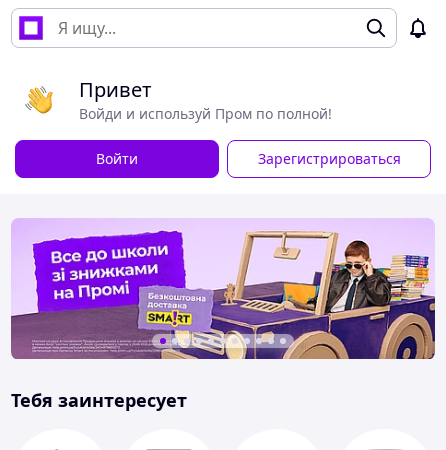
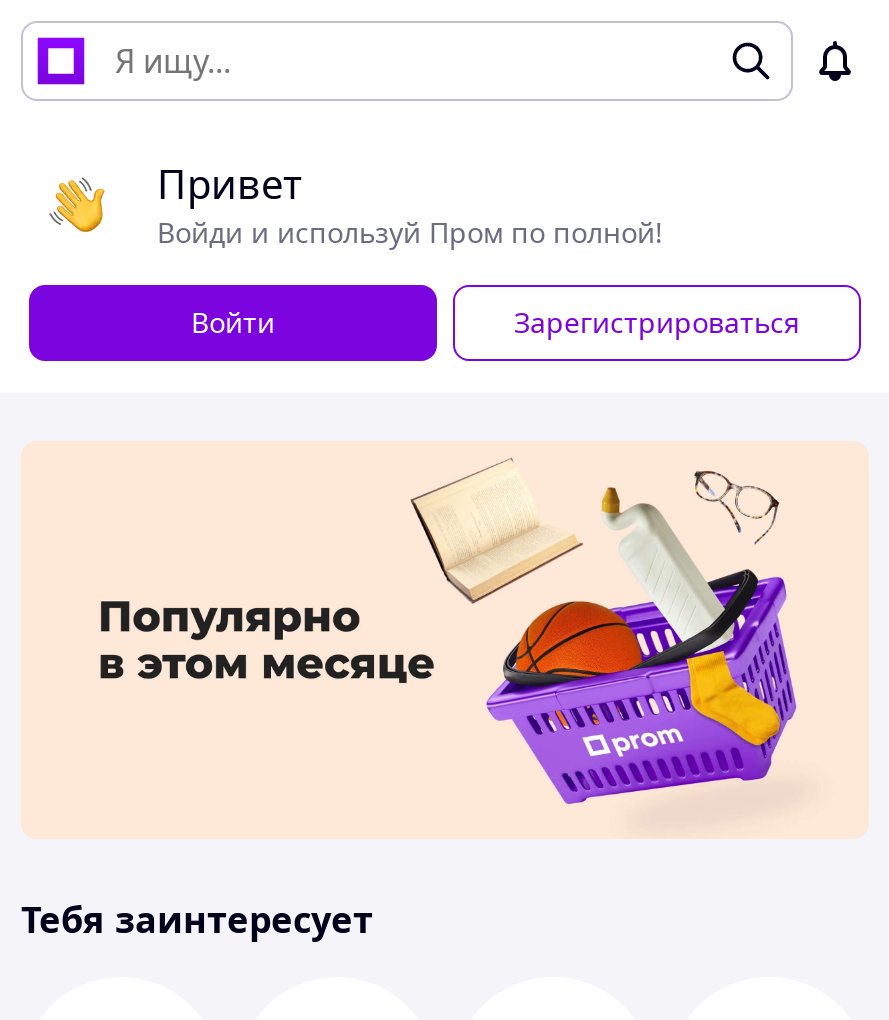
[10,218,436,360] [image] -> [23,443,867,839] [image]

